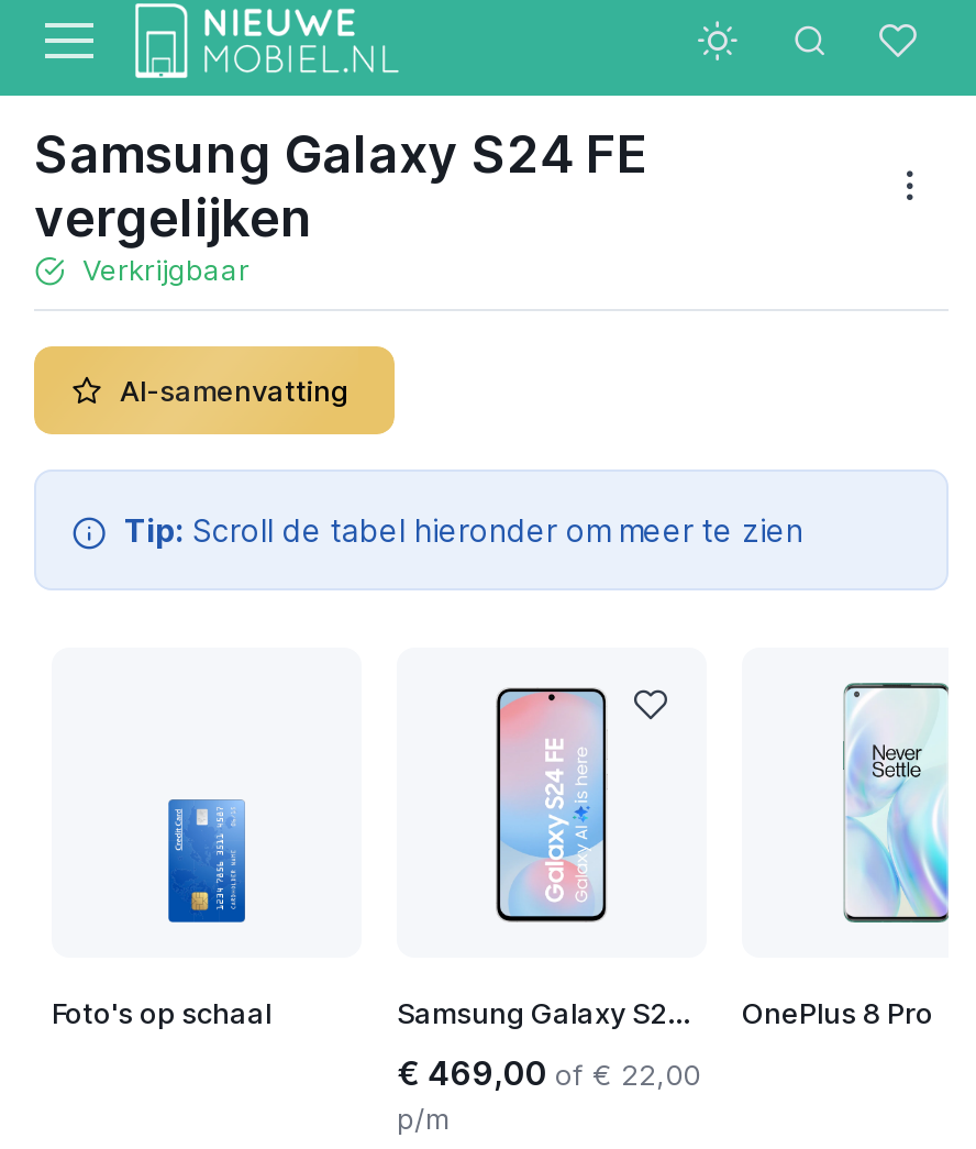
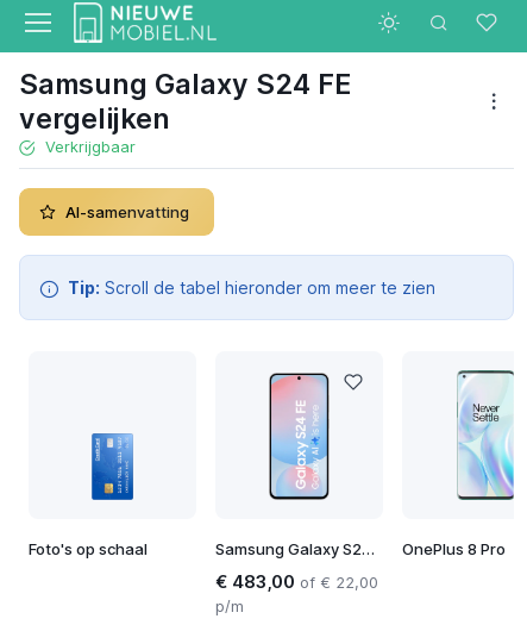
[397,1052,700,1094] € 469,00 of € 22,00 -> [215,570,378,593] € 483,00 of € 22,00

